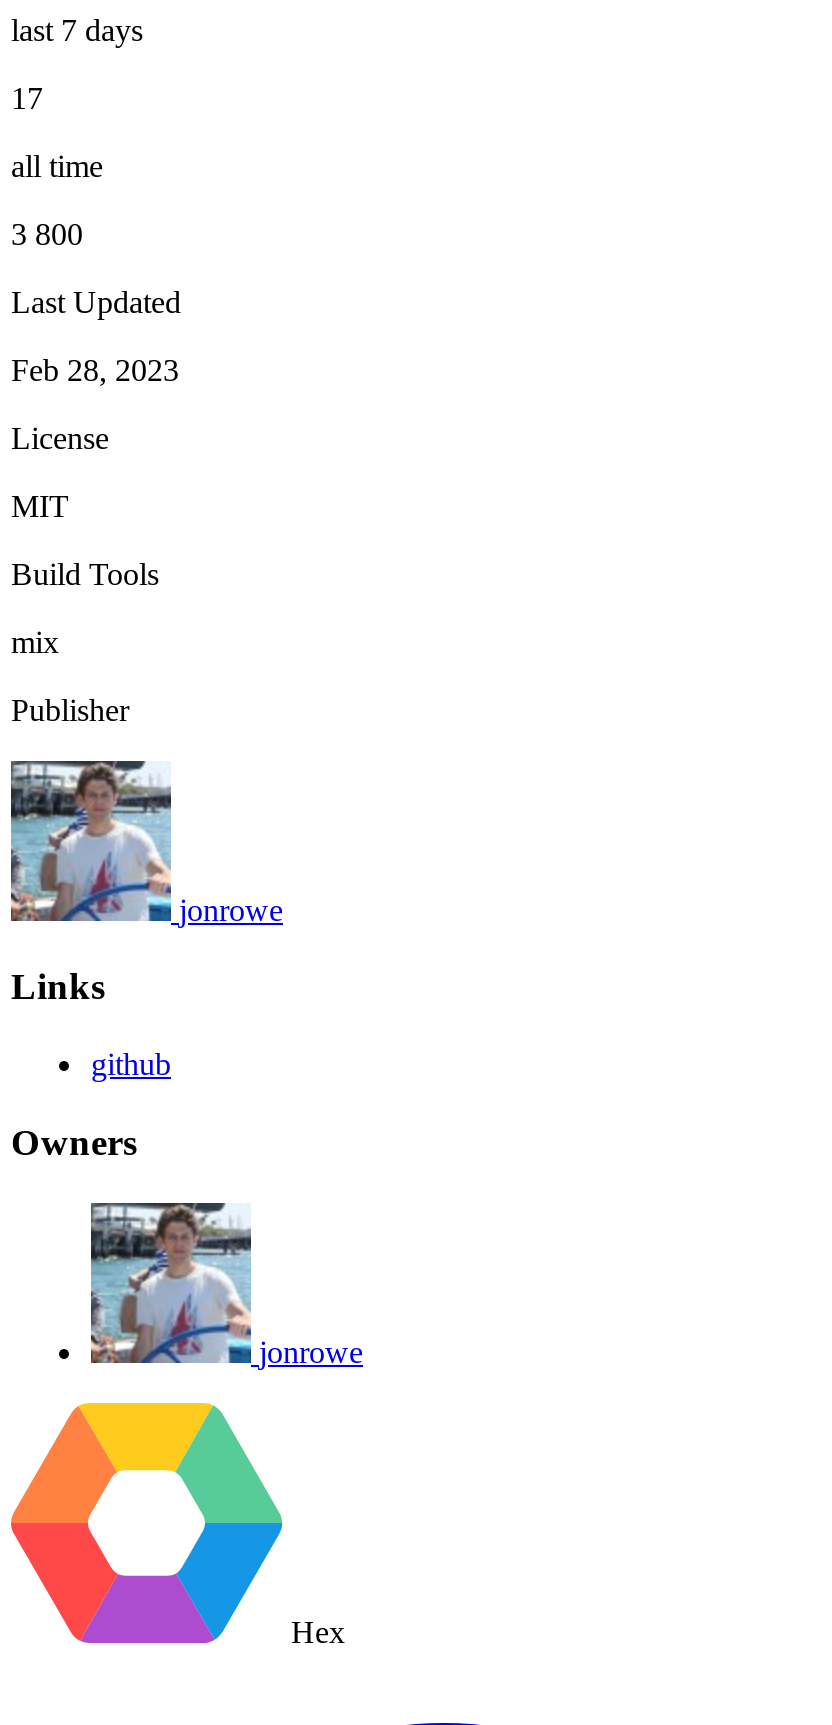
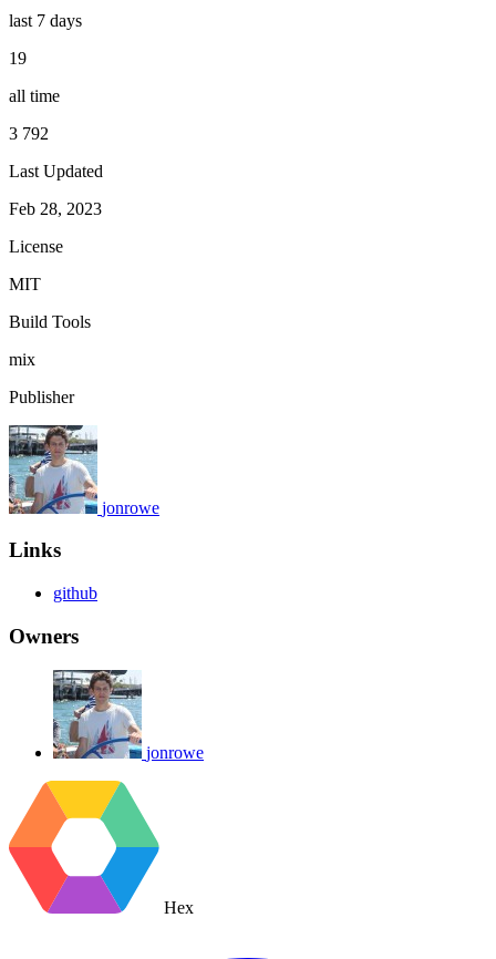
[11,80,43,114] 17 -> [9,48,27,67] 19
[11,216,83,250] 3 800 -> [9,124,49,143] 3 792

